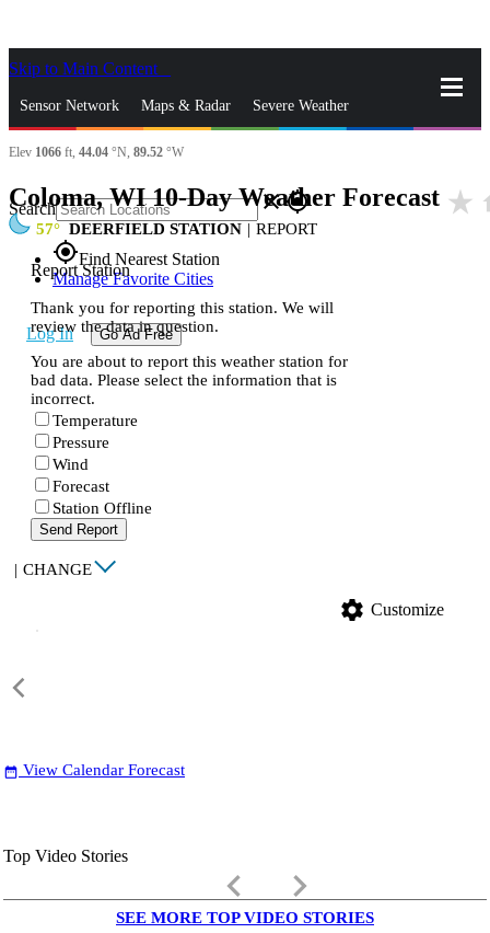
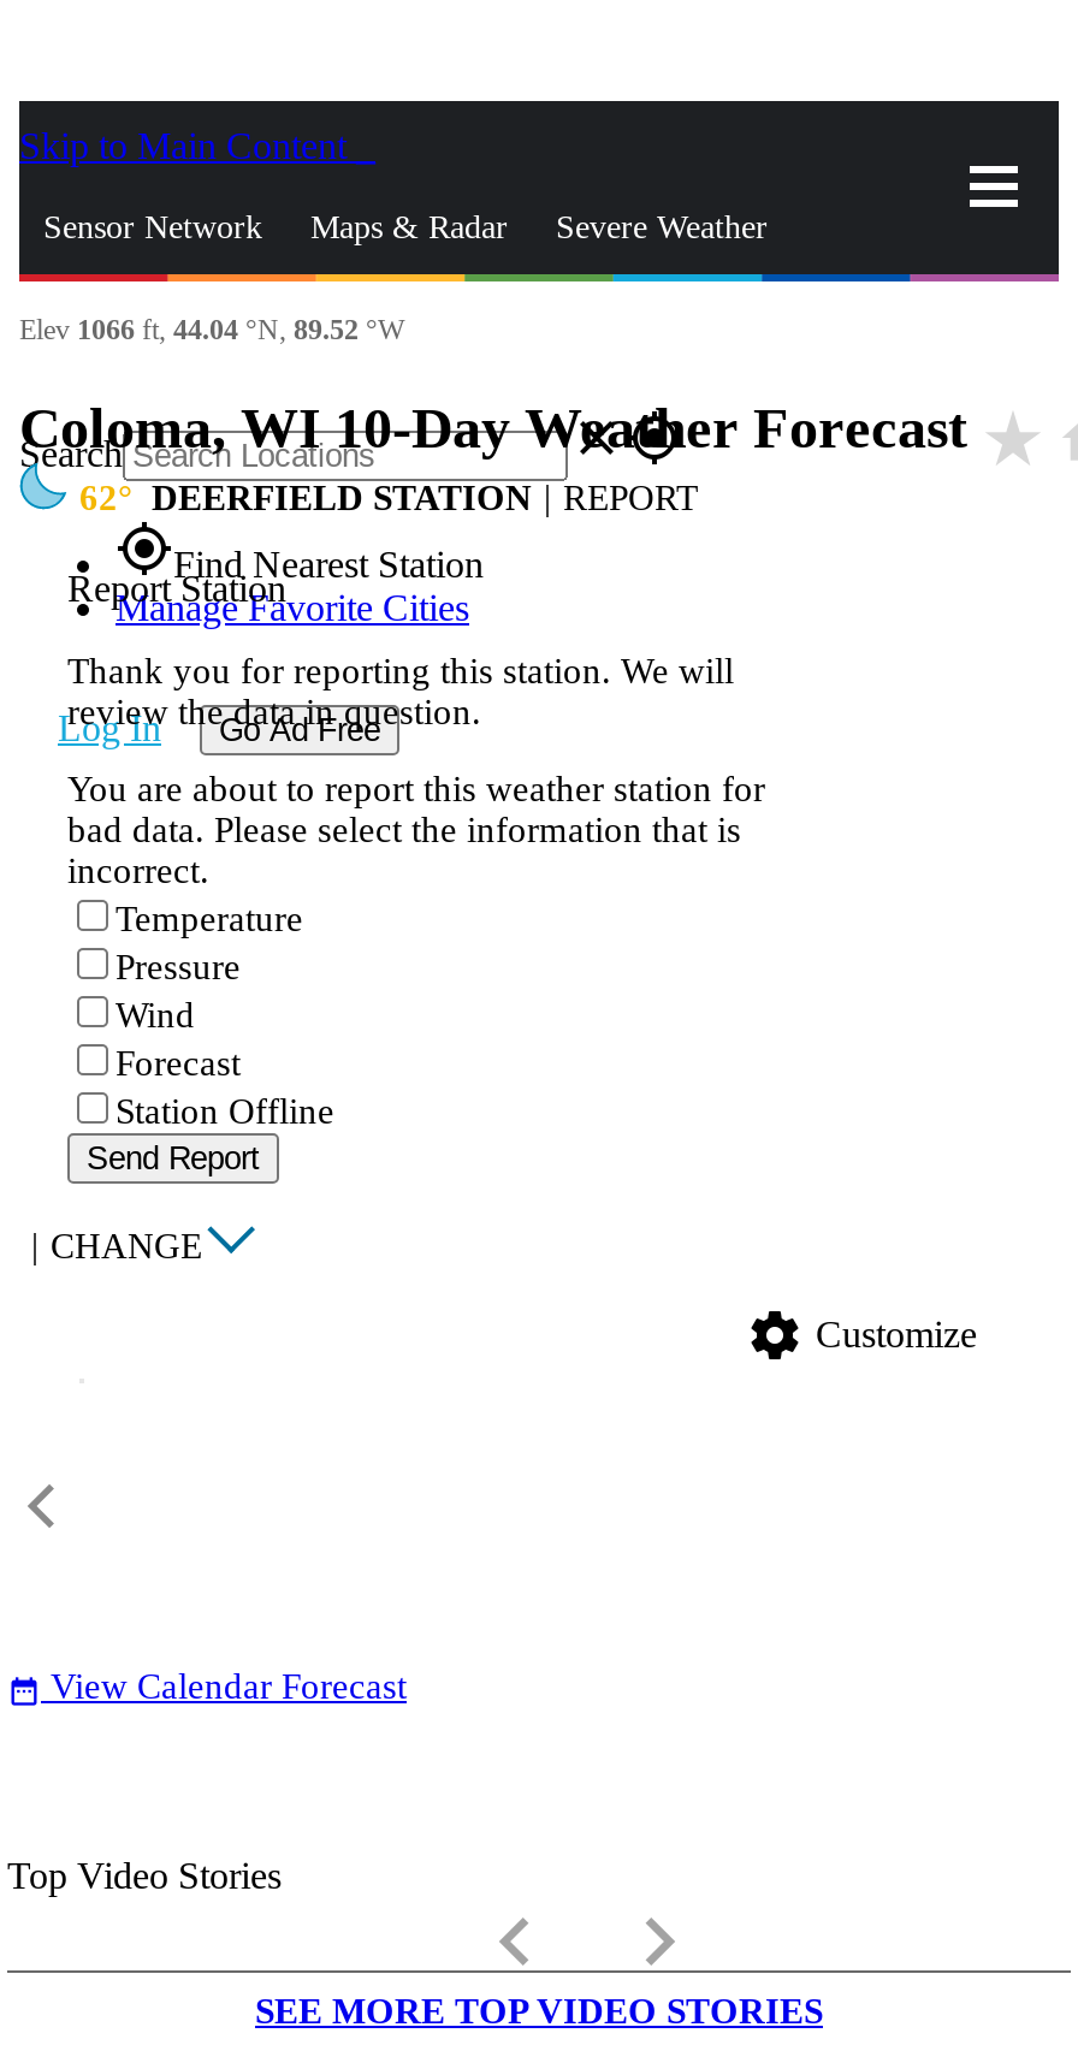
[36,220,54,238] 57 -> [79,479,118,517] 62

